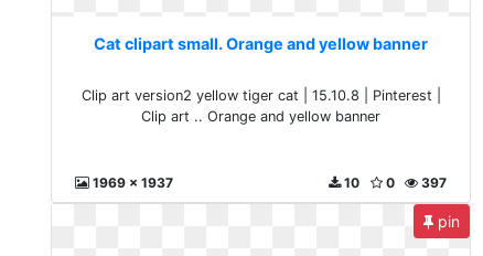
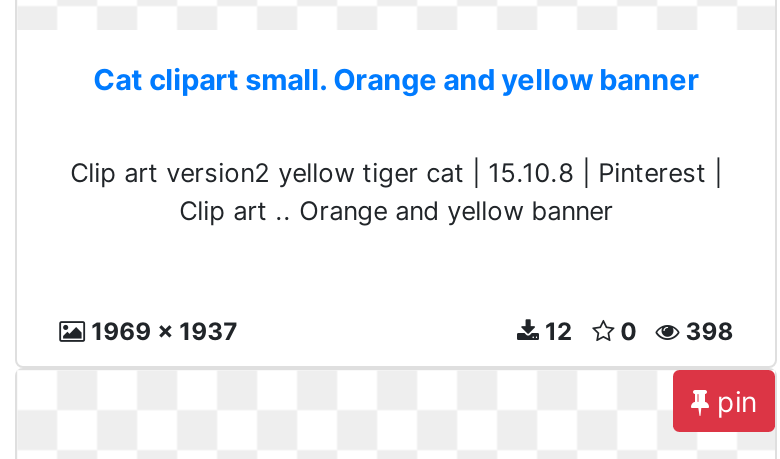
[341,174,359,191] 10 -> [539,316,573,346] 12
[418,174,447,191] 397 -> [679,316,733,346] 398

